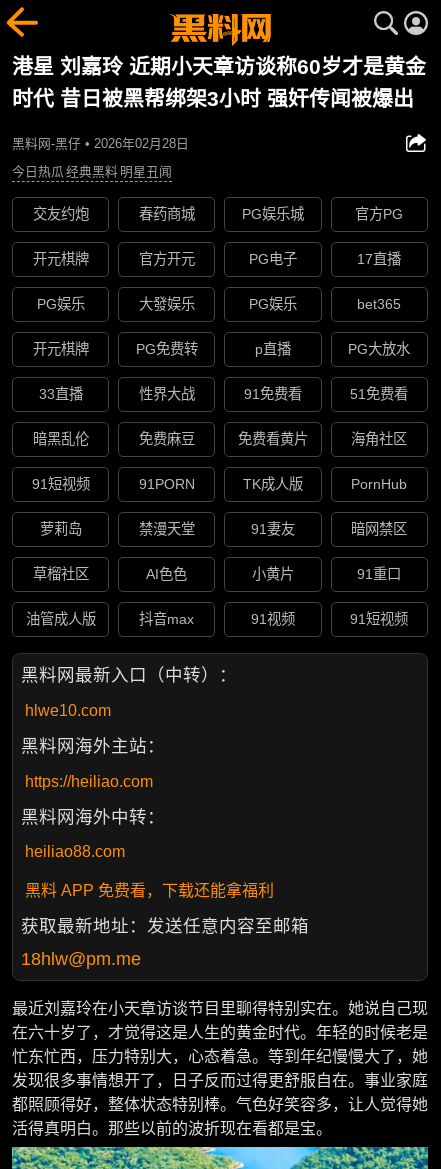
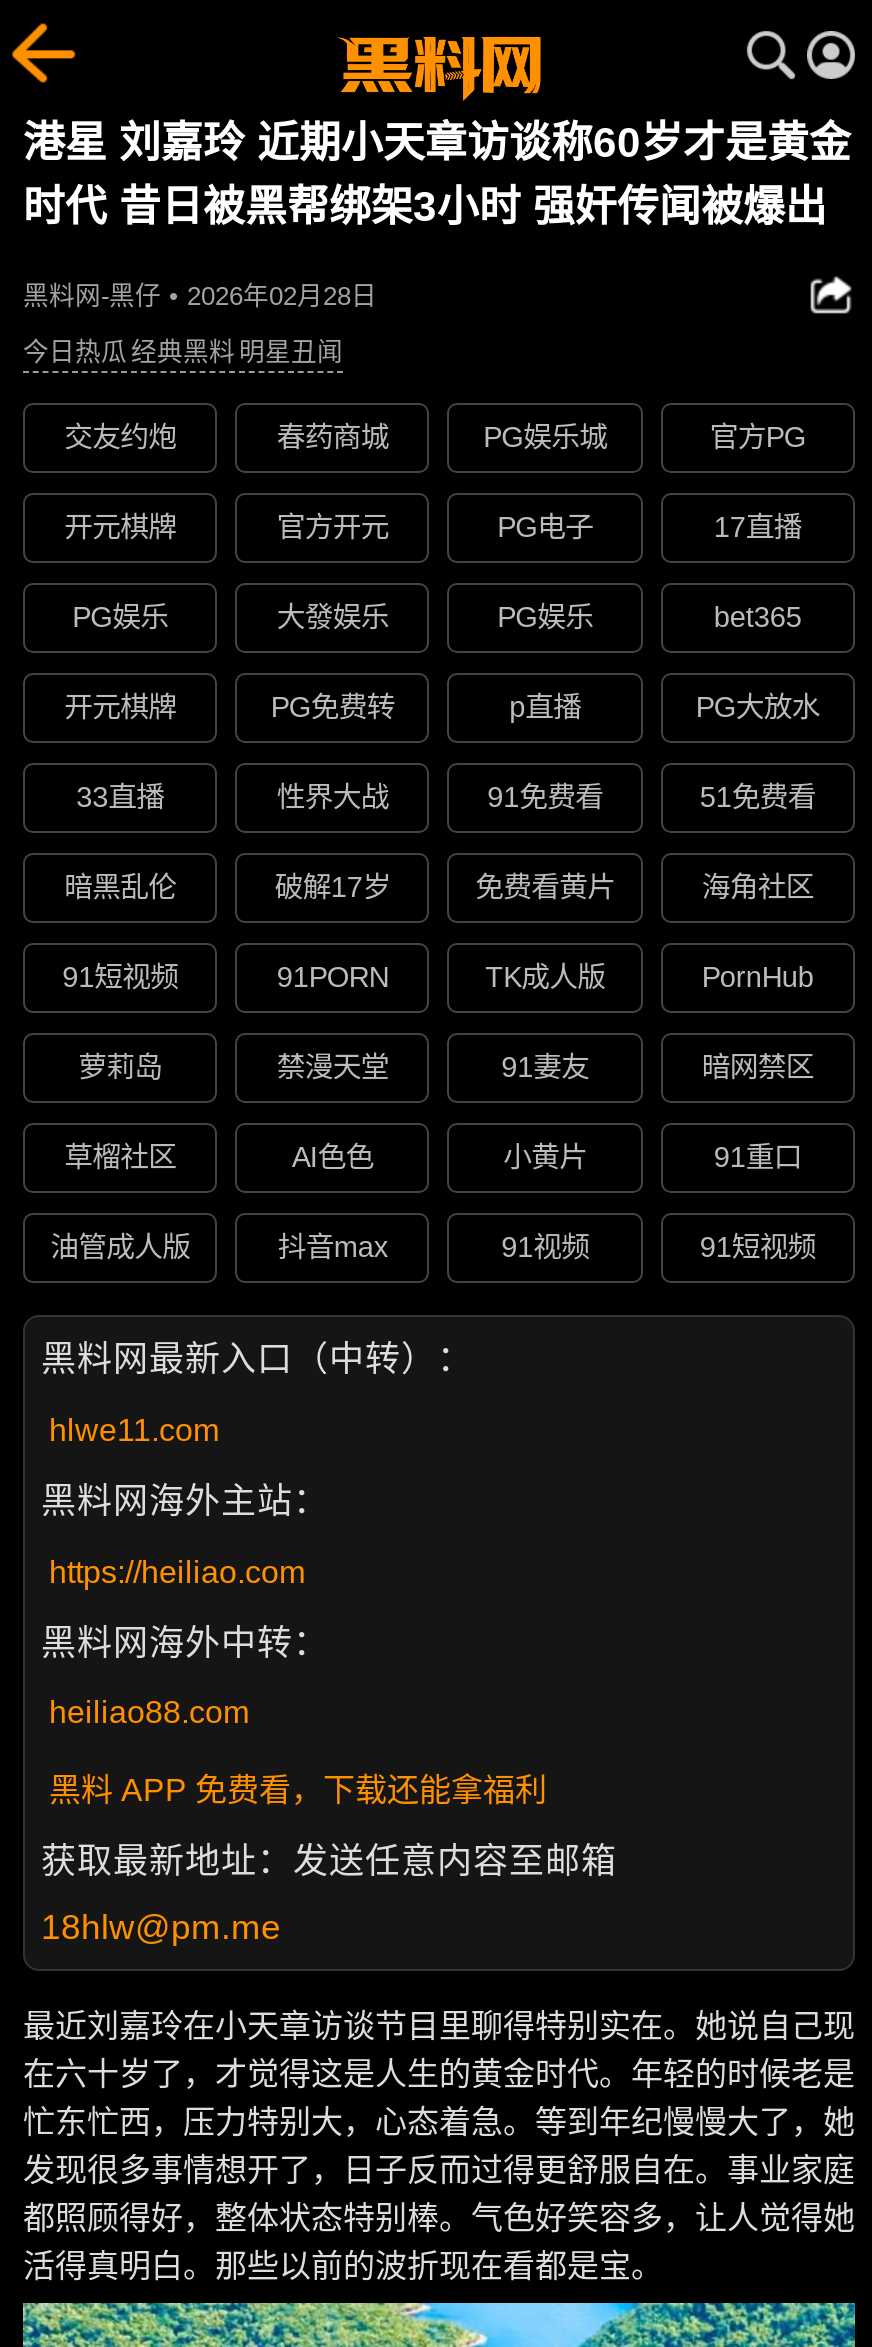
[139,431,195,447] 免费麻豆 -> [275,872,391,904] 破解17岁
[25,702,111,719] hlwe10.com -> [49,1413,219,1447] hlwe11.com

